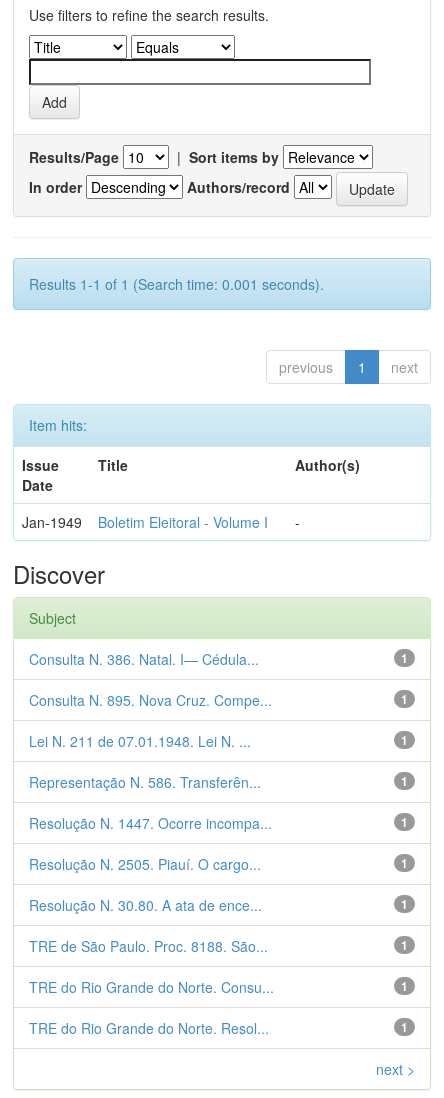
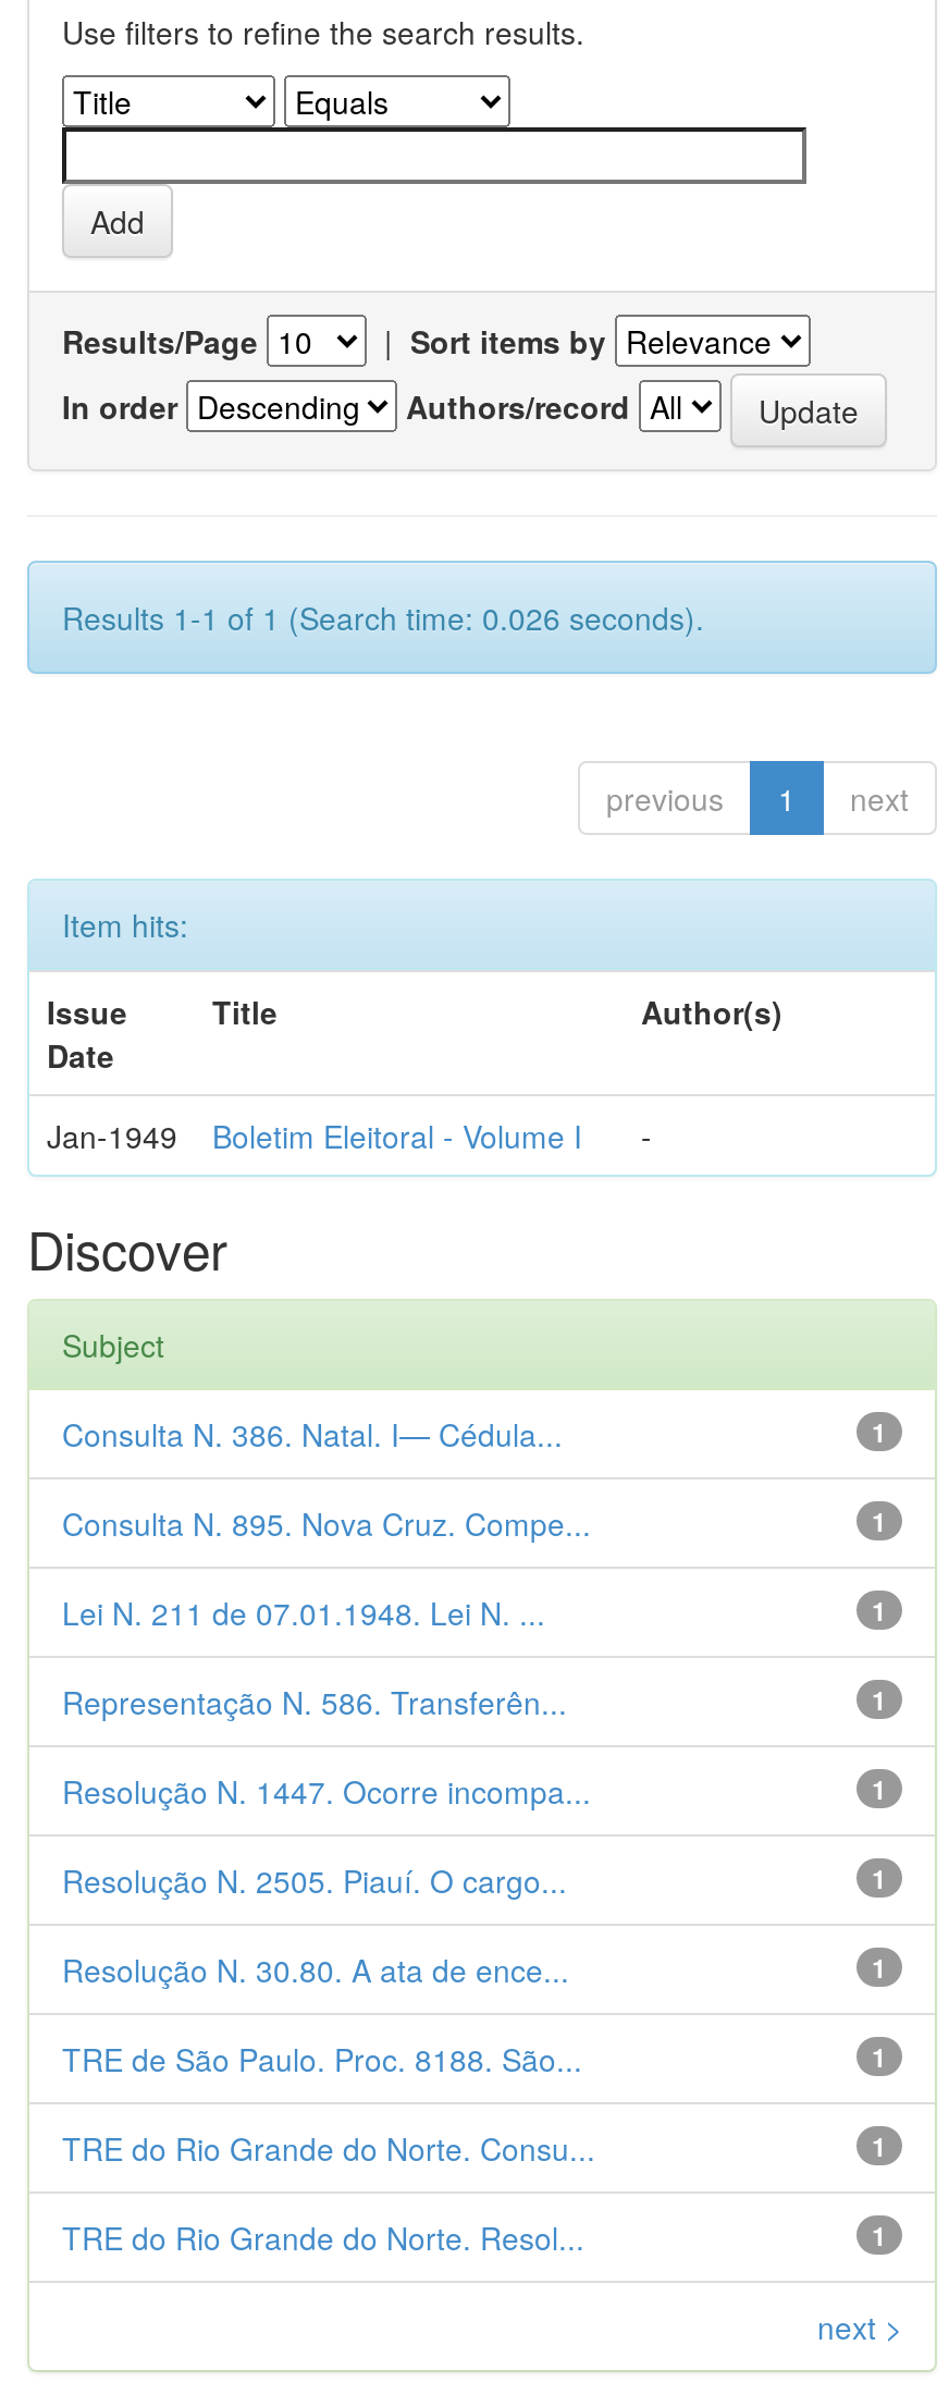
[29,274,324,294] Results 1-1 of 1 (Search time: 0.001 seconds). -> [62,595,704,639] Results 1-1 of 1 (Search time: 0.026 seconds).

